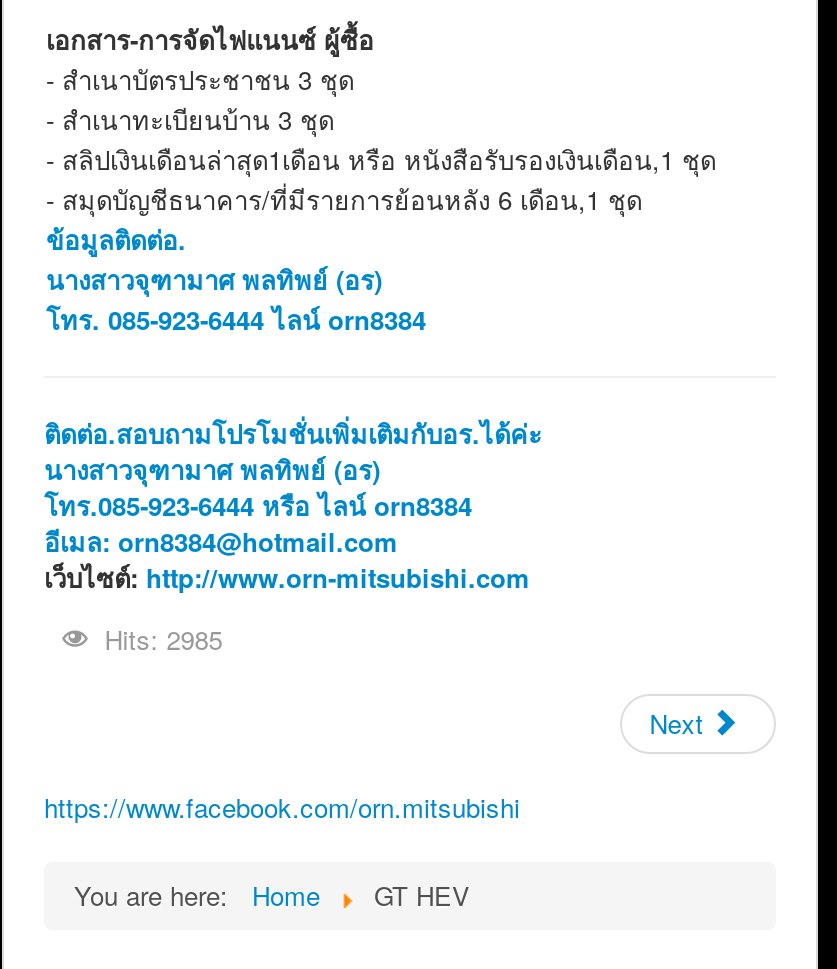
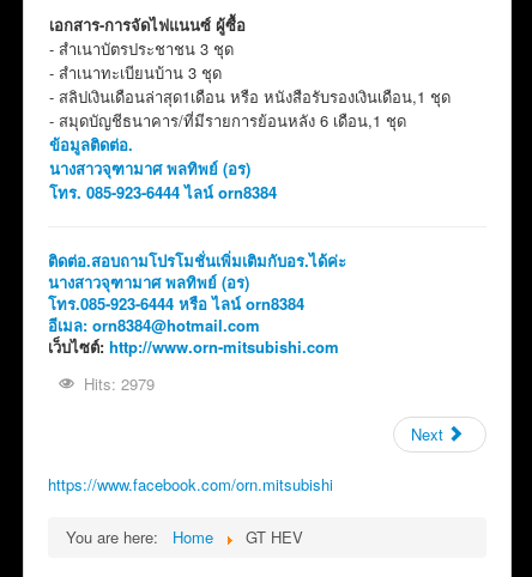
[104,620,222,658] Hits: 2985 -> [84,372,155,395] Hits: 2979

